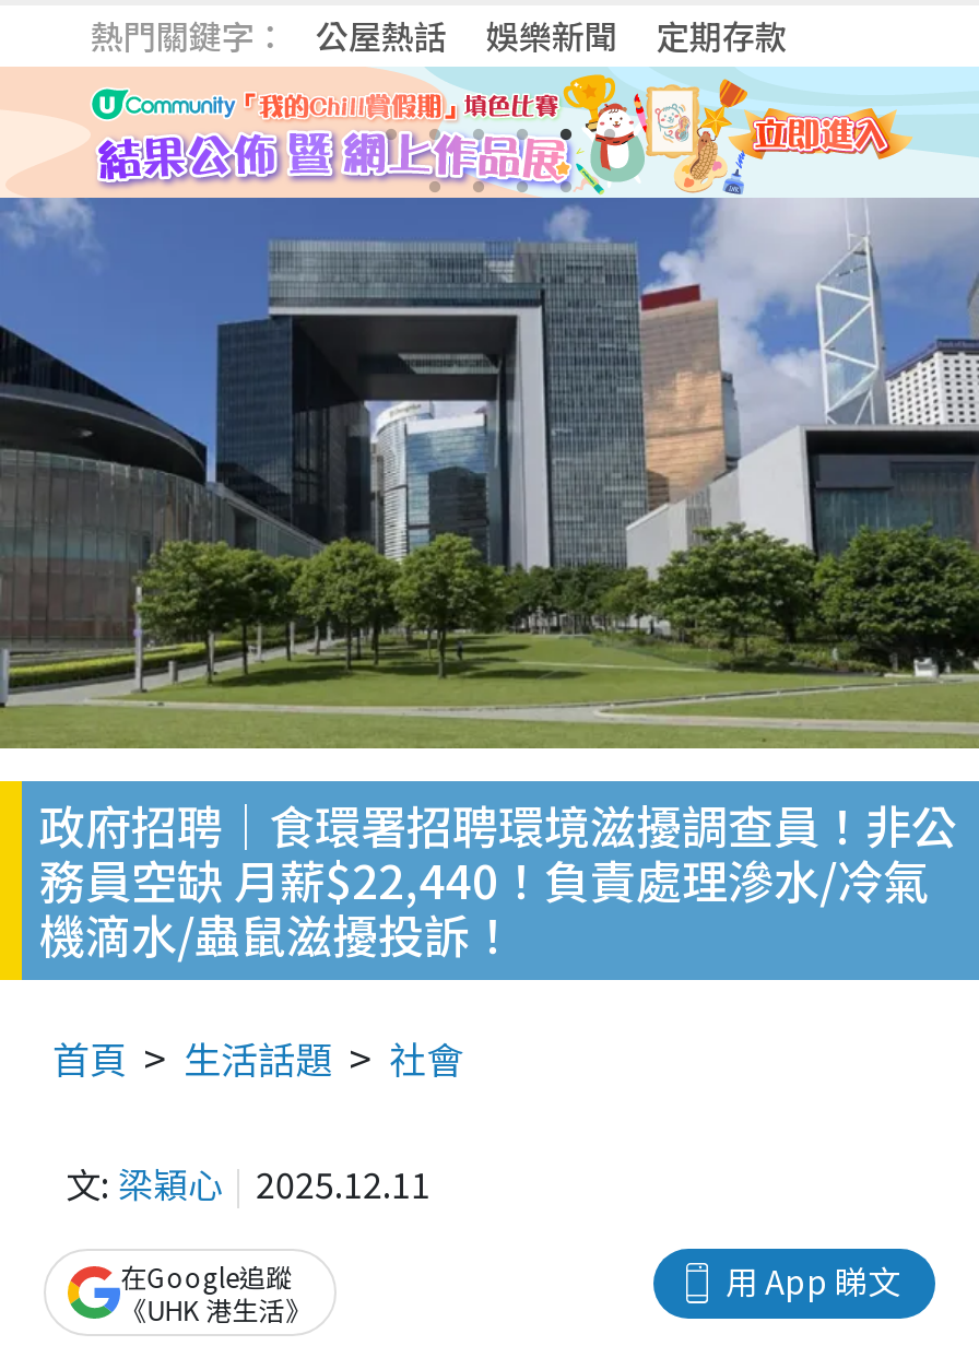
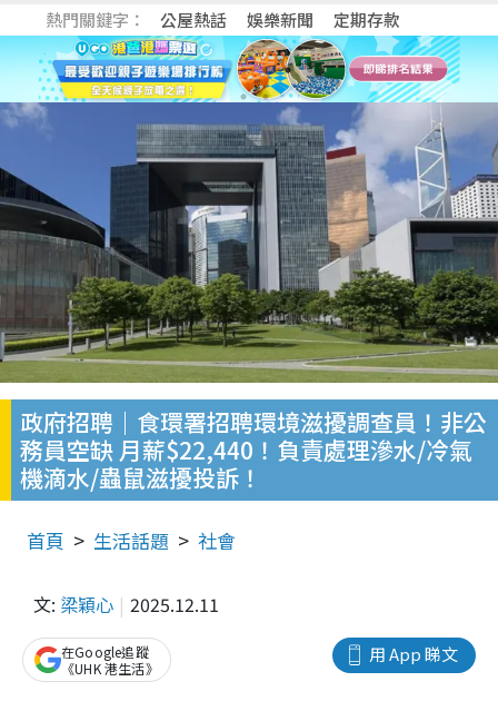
[7,67,972,200] [image] -> [3,34,495,103] [image]

